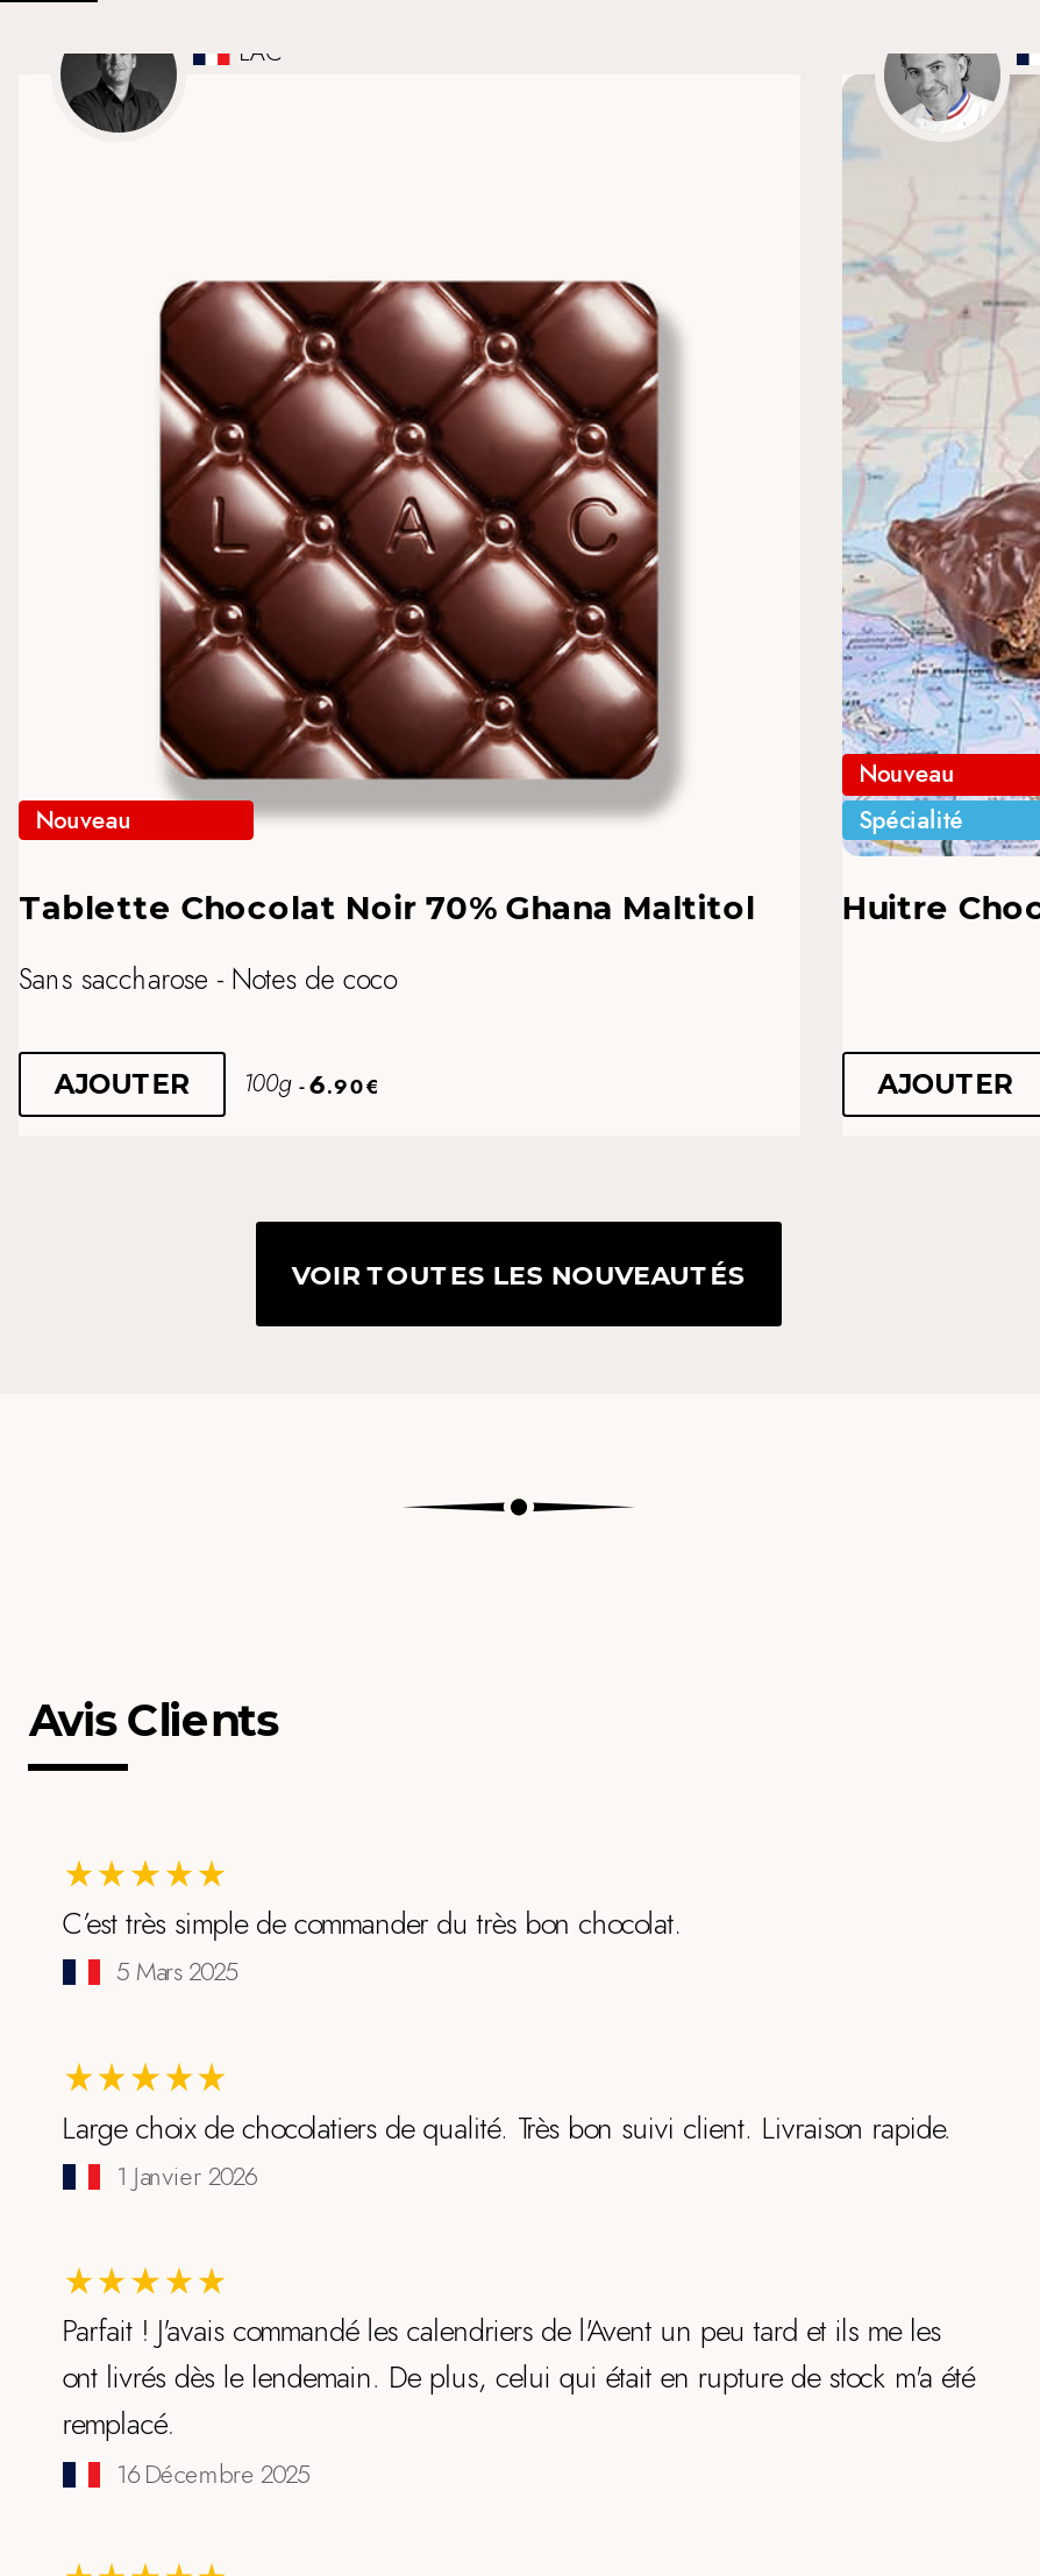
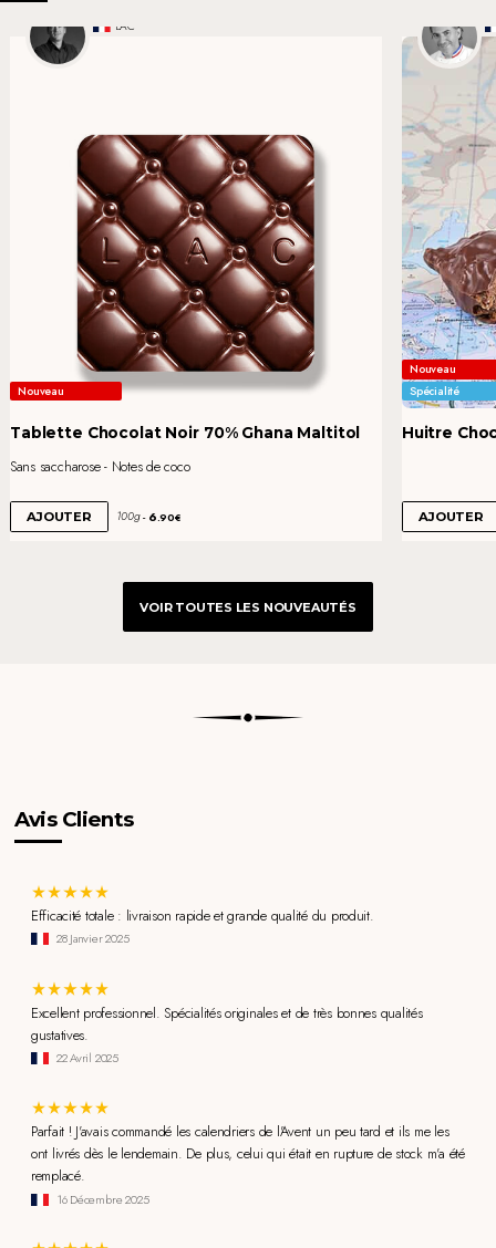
[62,1901,683,1991] C’est très simple de commander du très bon chocolat. | 5 Mars 2025 -> [31,905,374,948] Efficacité totale : livraison rapide et grande qualité du produit. | 28 Janvier 2025
[62,2105,952,2194] Large choix de chocolatiers de qualité. Très bon suivi client. Livraison rapide. | 1 Janvier 2026 -> [31,1002,423,1067] Excellent professionnel. Spécialités originales et de très bonnes qualités | gustatives. | 22 Avril 2025

